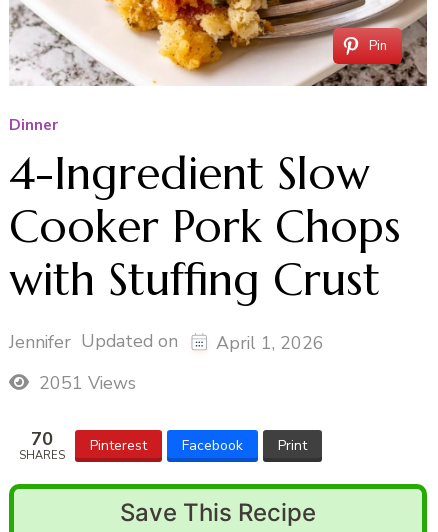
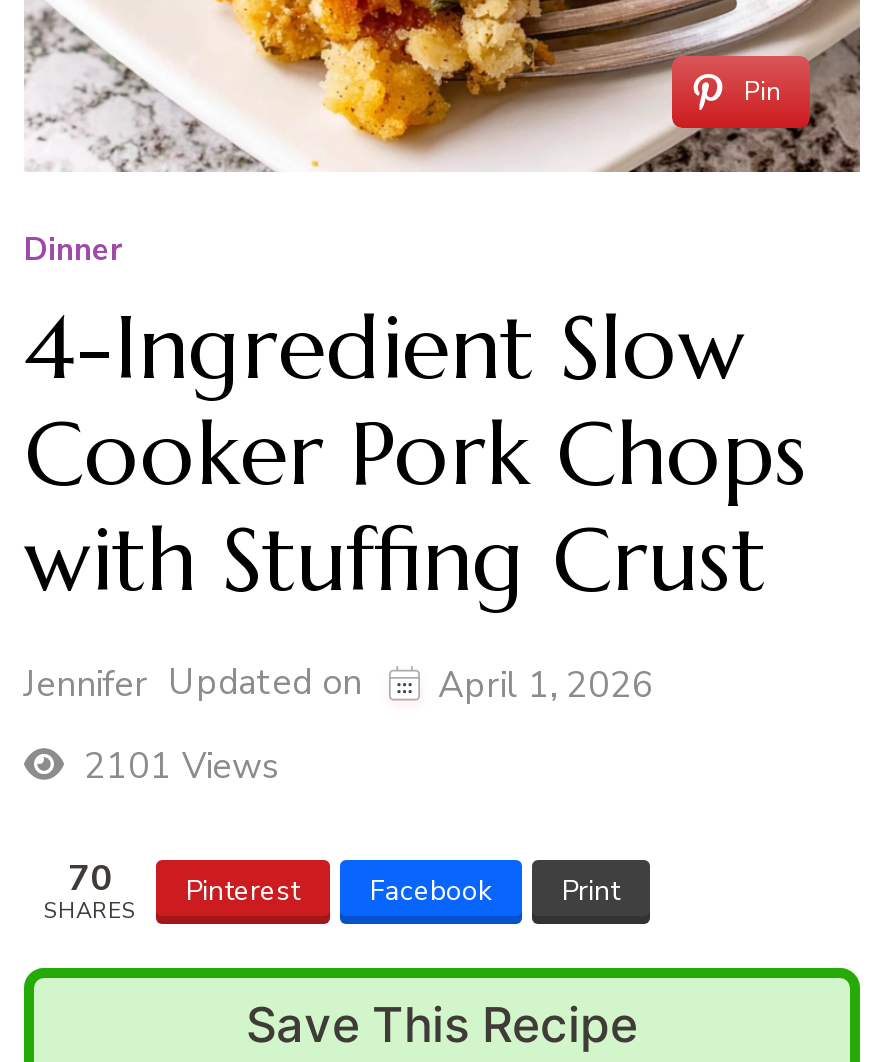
[34,371,136,395] 2051 Views -> [74,741,278,789] 2101 Views

